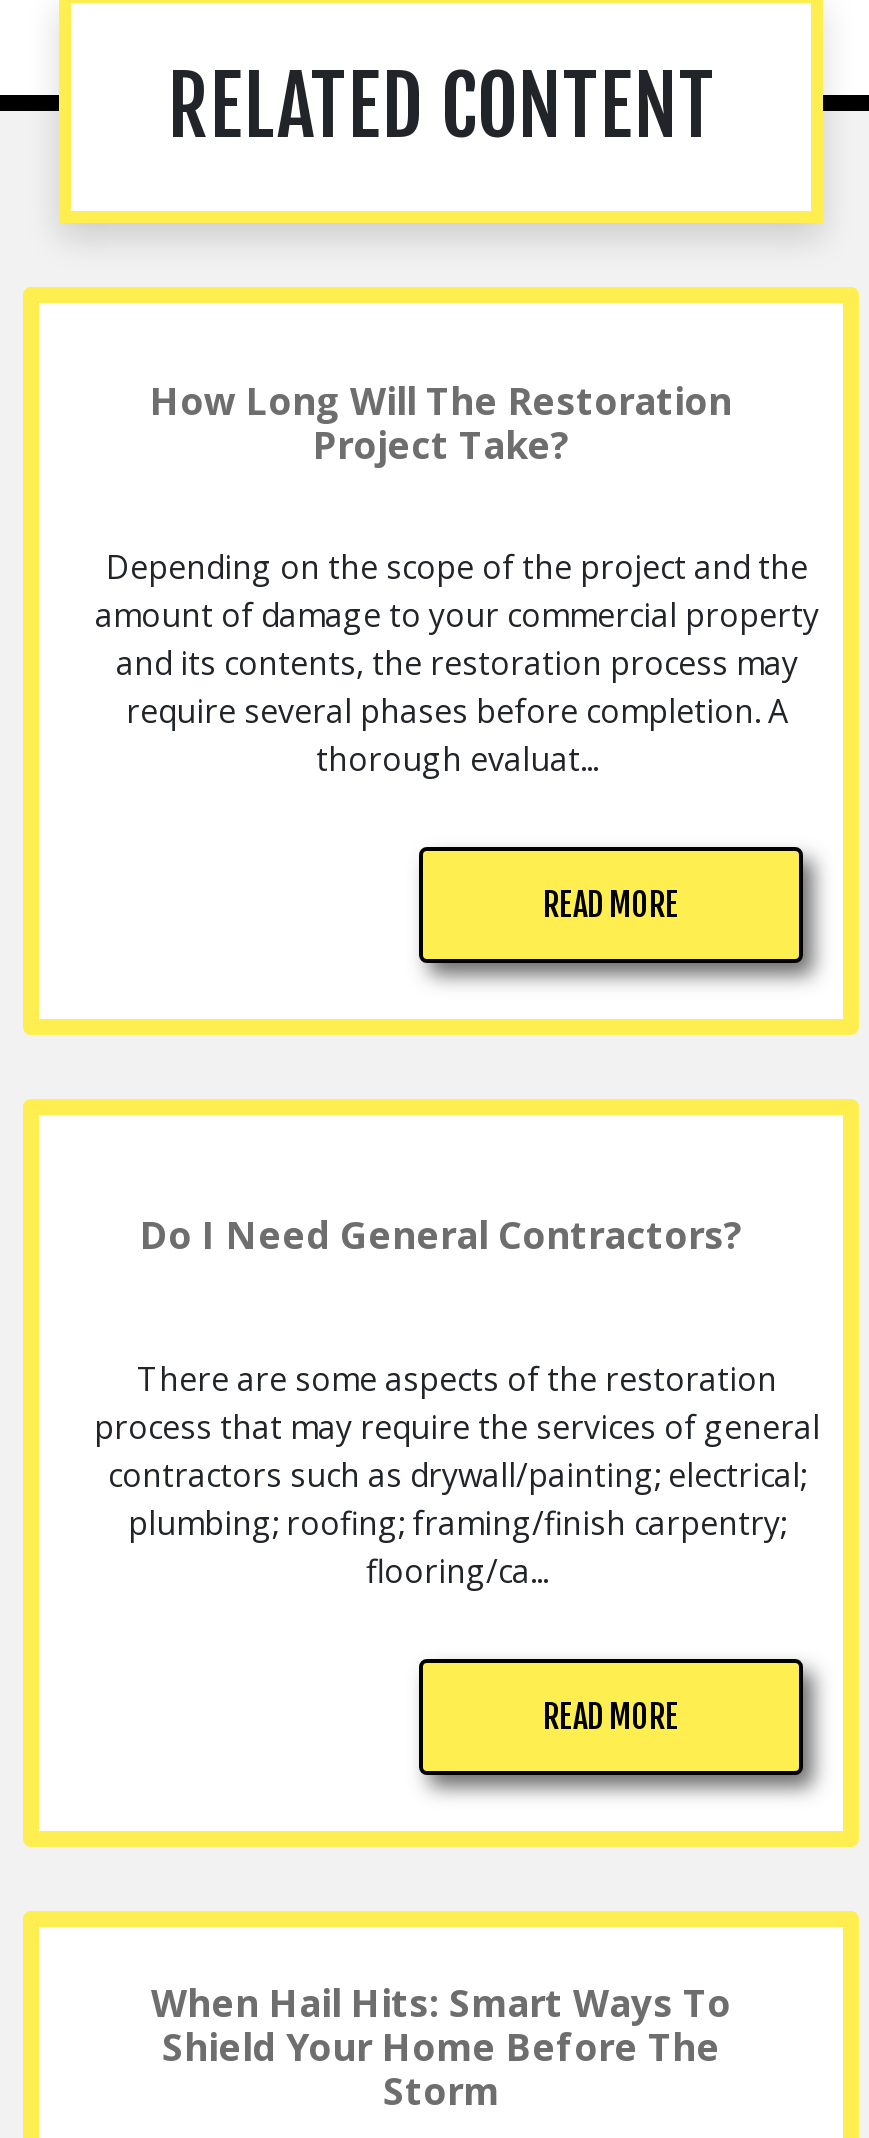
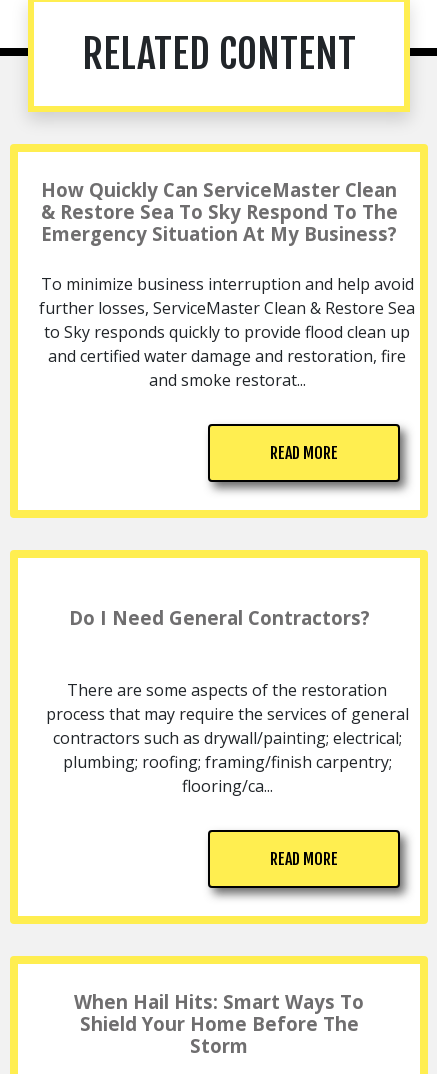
[150,376,732,470] How Long Will The Restoration | Project Take? -> [40,177,397,246] How Quickly Can ServiceMaster Clean | & Restore Sea To Sky Respond To The | Emergency Situation At My Business?
[95,546,819,782] Depending on the scope of the project and the | amount of damage to your commercial property | and its contents, the restoration process may | require several phases before completion. A | thorough evaluat... -> [39,273,415,391] To minimize business interruption and help avoid | further losses, ServiceMaster Clean & Restore Sea | to Sky responds quickly to provide flood clean up | and certified water damage and restoration, fire | and smoke restorat...

